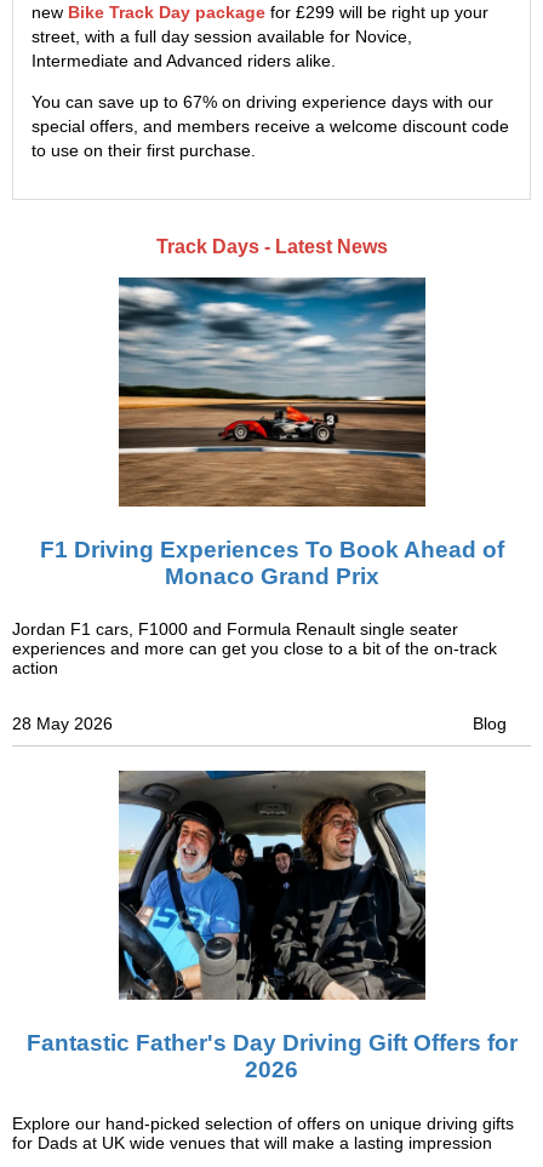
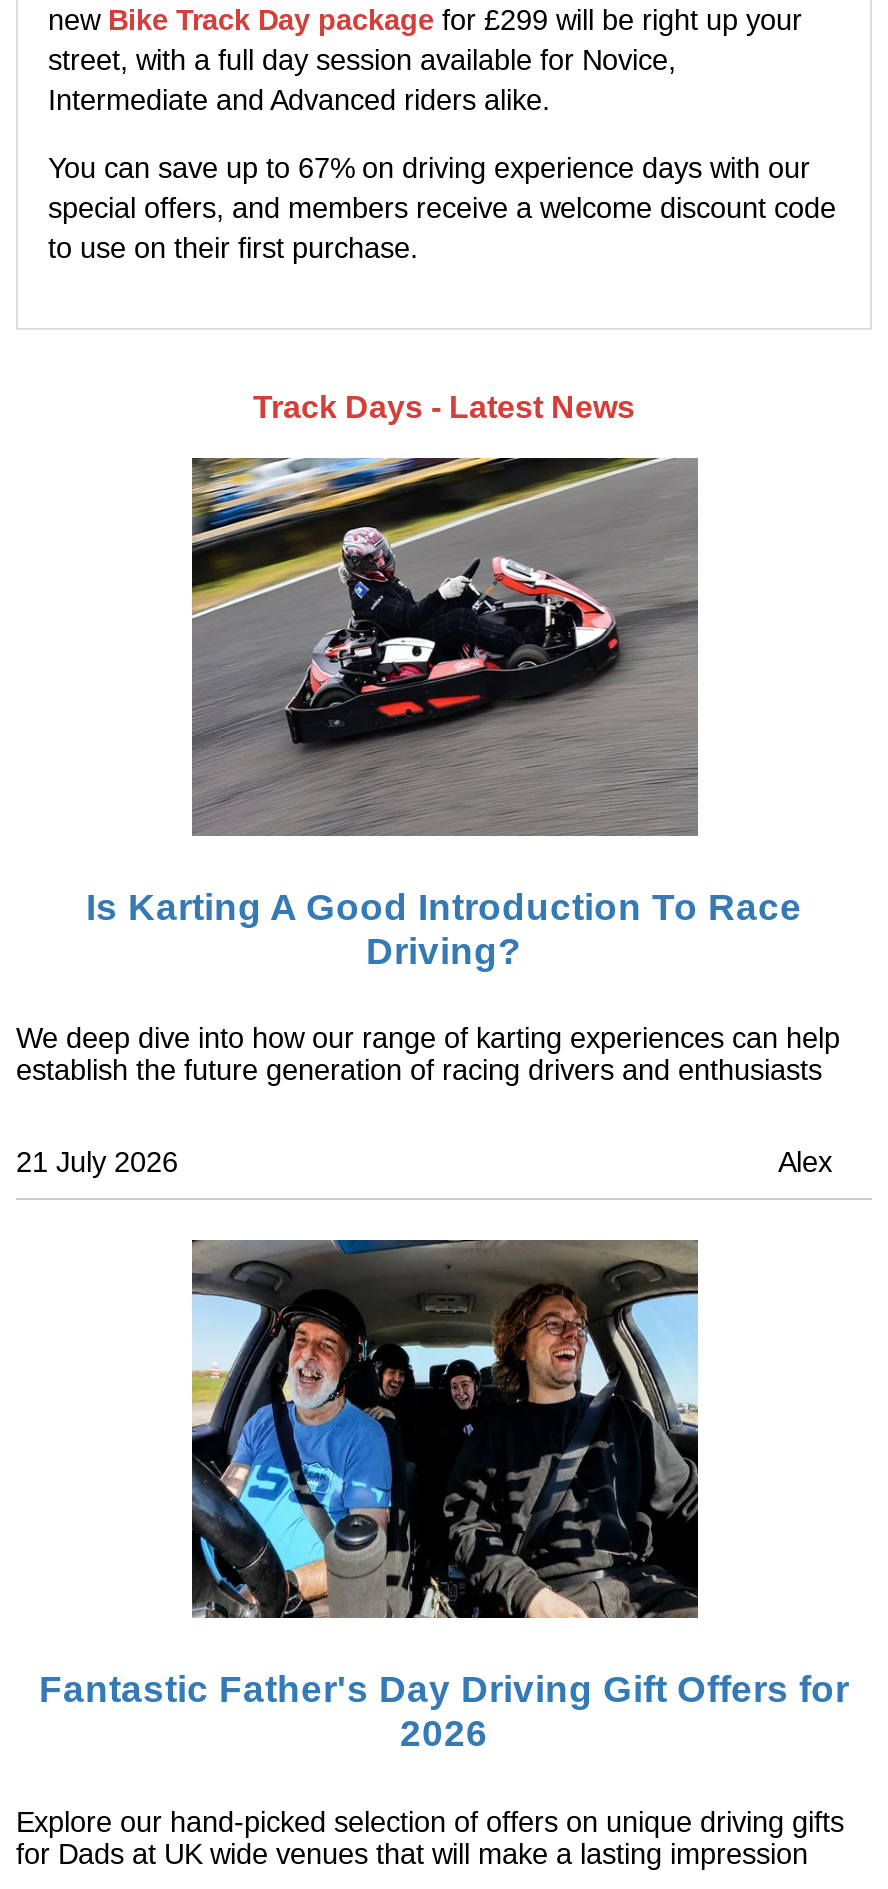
[39,276,504,588] [image] | F1 Driving Experiences To Book Ahead of | Monaco Grand Prix -> [86,456,802,971] [image] | Is Karting A Good Introduction To Race | Driving?
[12,620,497,678] Jordan F1 cars, F1000 and Formula Renault single seater | experiences and more can get you close to a bit of the on-track | action -> [16,1023,840,1087] We deep dive into how our range of karting experiences can help | establish the future generation of racing drivers and enthusiasts
[12,714,507,734] 28 May 2026 | Blog -> [16,1147,832,1179] 21 July 2026 | Alex

